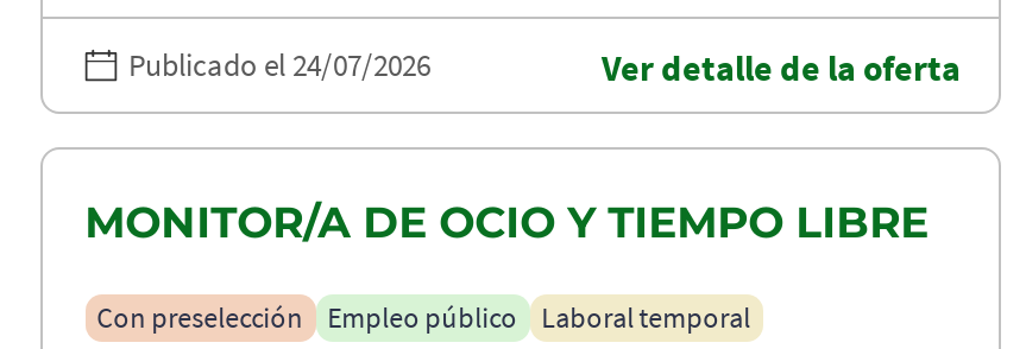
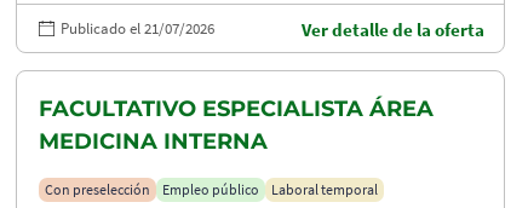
[128,45,430,85] Publicado el 24/07/2026 -> [61,18,214,39] Publicado el 21/07/2026
[85,196,929,248] MONITOR/A DE OCIO Y TIEMPO LIBRE -> [38,95,433,154] FACULTATIVO ESPECIALISTA ÁREA | MEDICINA INTERNA

